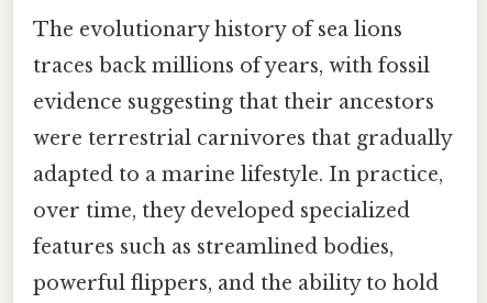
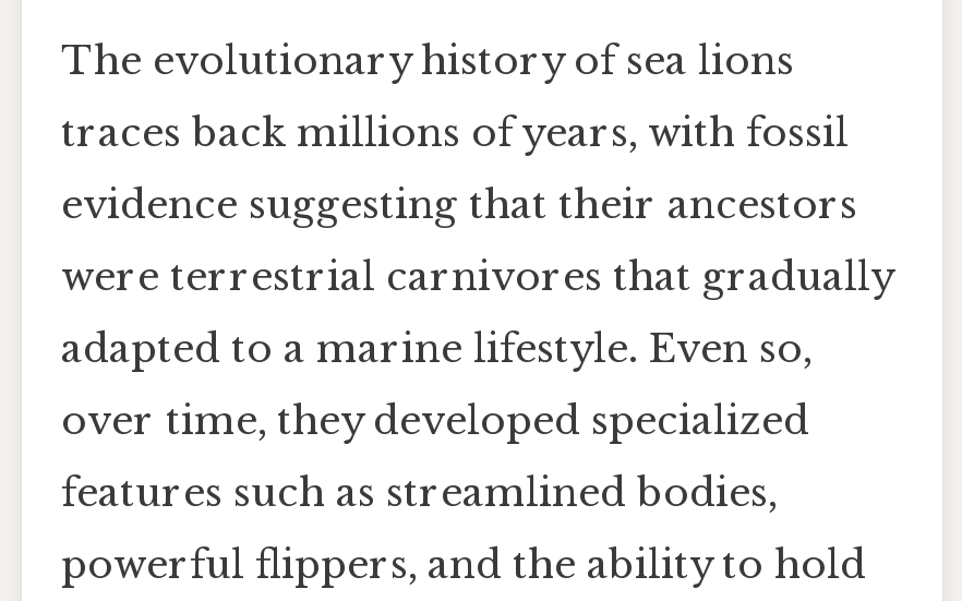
[33,163,443,187] adapted to a marine lifestyle. In practice, -> [61,324,811,372] adapted to a marine lifestyle. Even so,

